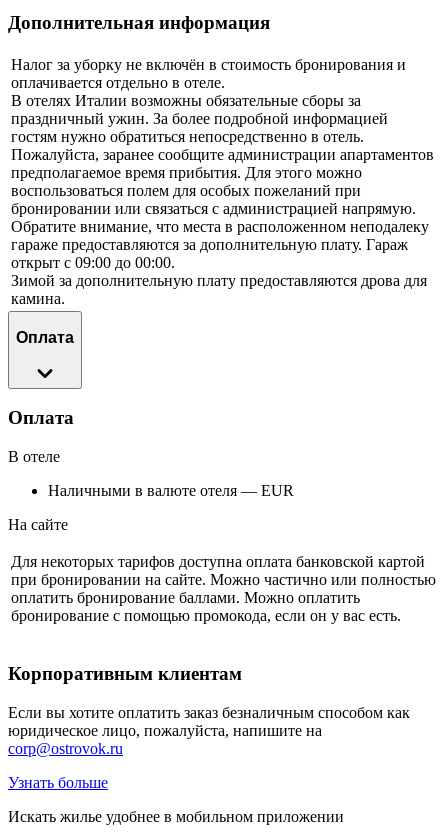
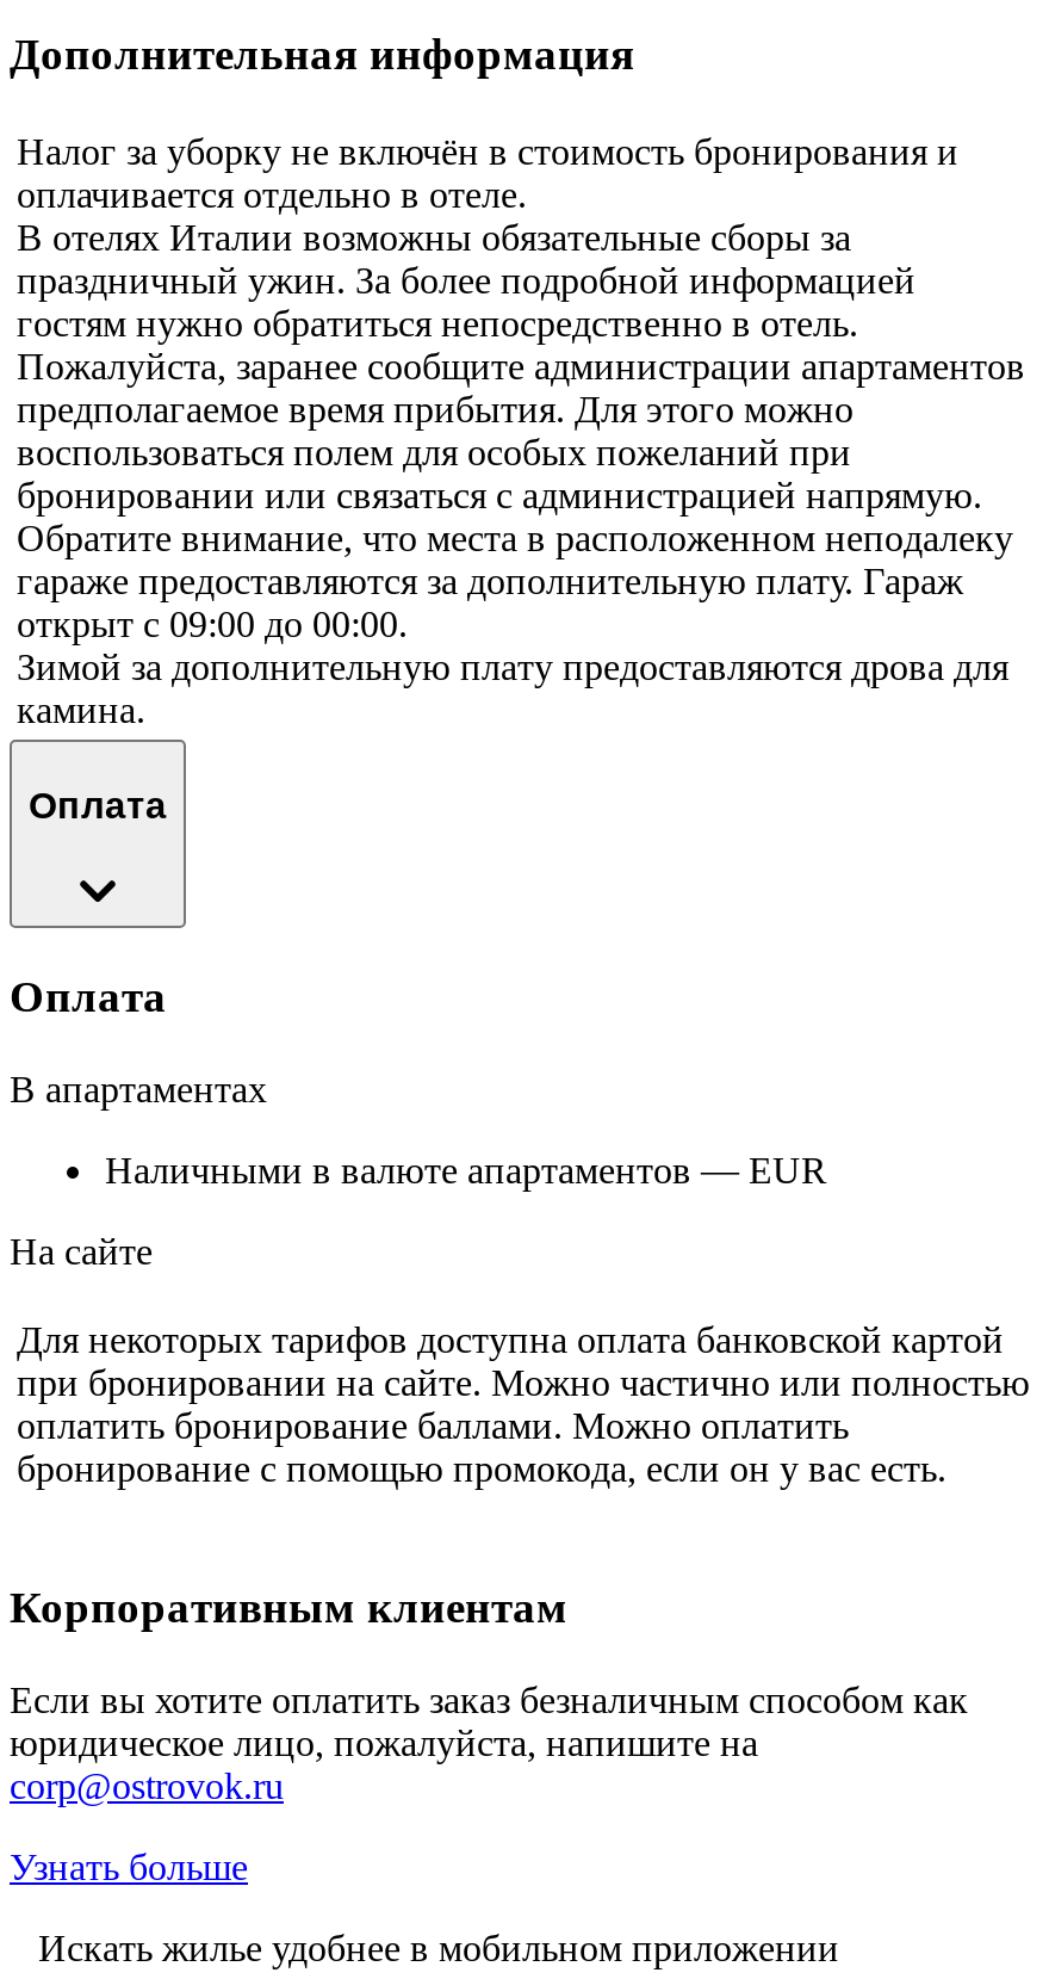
[8,448,60,465] В отеле -> [10,1069,267,1110] В апартаментах
[48,482,294,499] Наличными в валюте отеля — EUR -> [105,1150,827,1191] Наличными в валюте апартаментов — EUR

